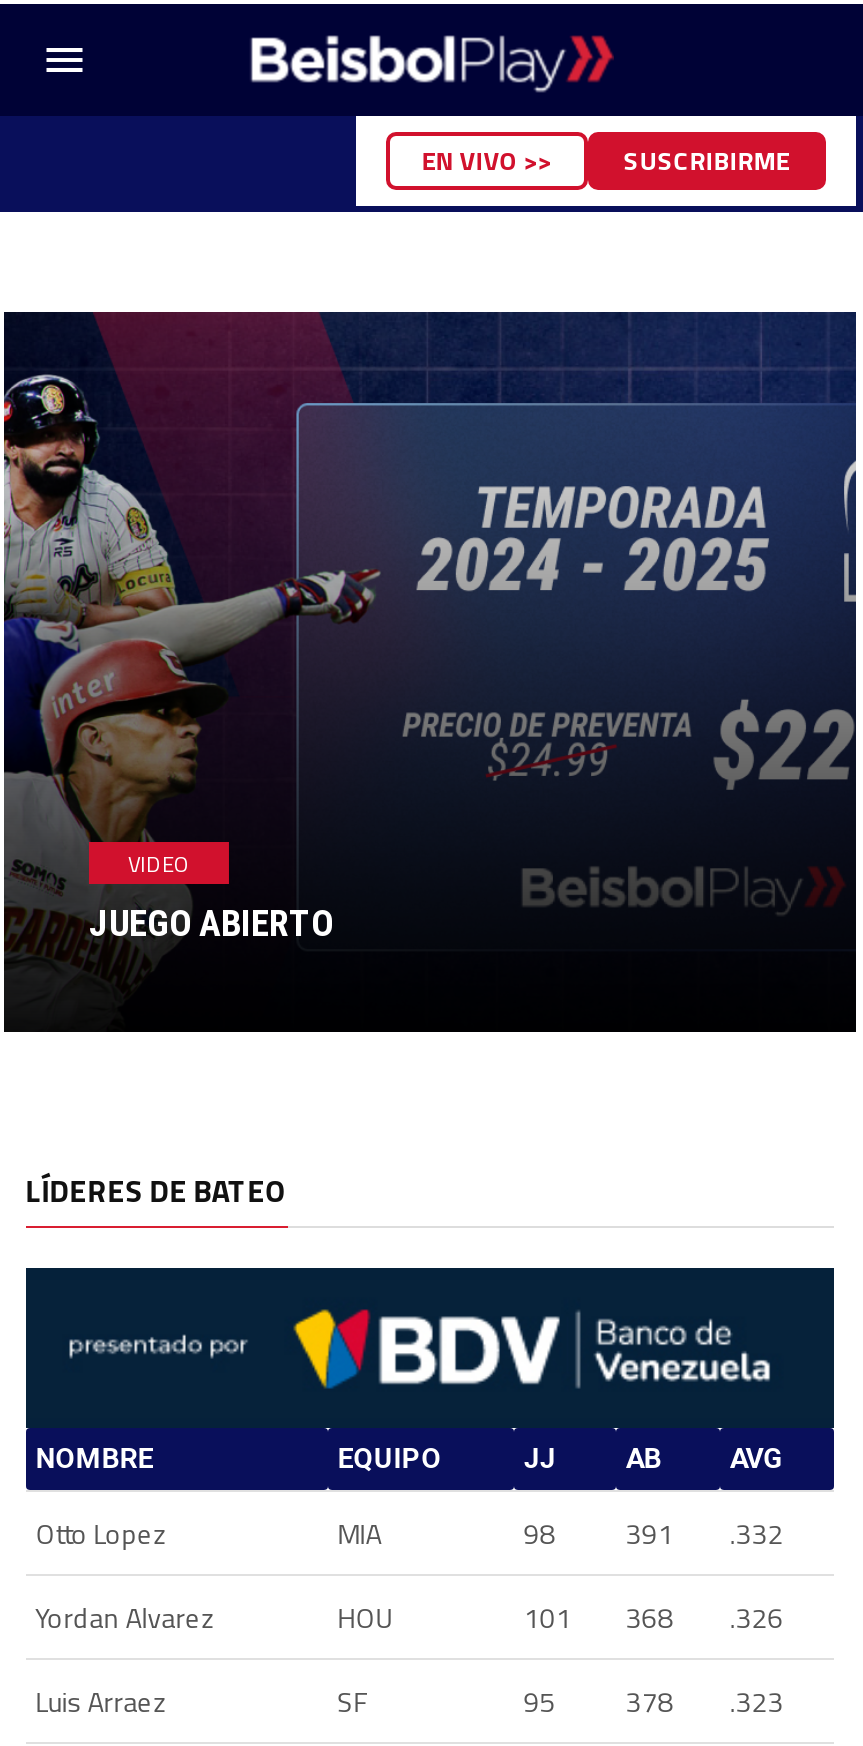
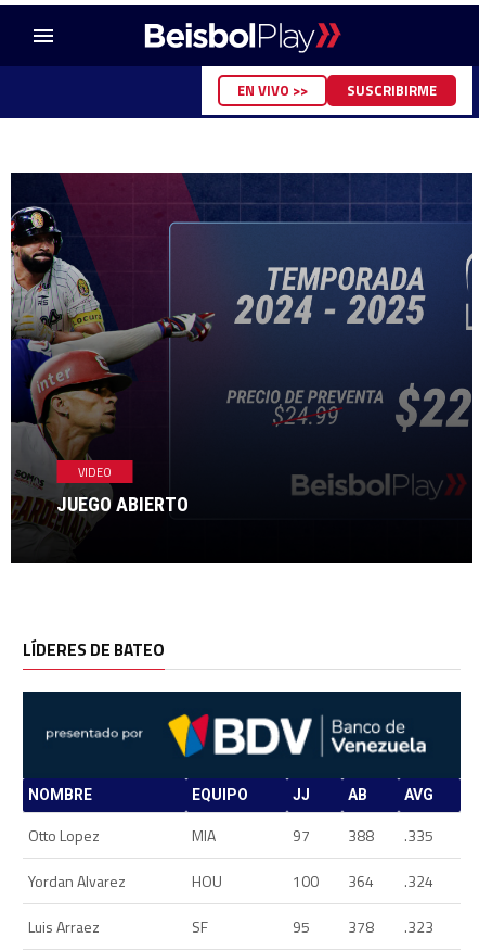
[523,1513,555,1555] 98 -> [292,824,310,847] 97
[625,1513,673,1555] 391 -> [348,824,374,847] 388
[729,1513,783,1555] .332 -> [404,824,433,847] .335
[523,1597,571,1639] 101 -> [292,870,318,893] 100
[625,1597,673,1639] 368 -> [348,870,374,893] 364
[729,1597,783,1639] .326 -> [404,870,433,893] .324

